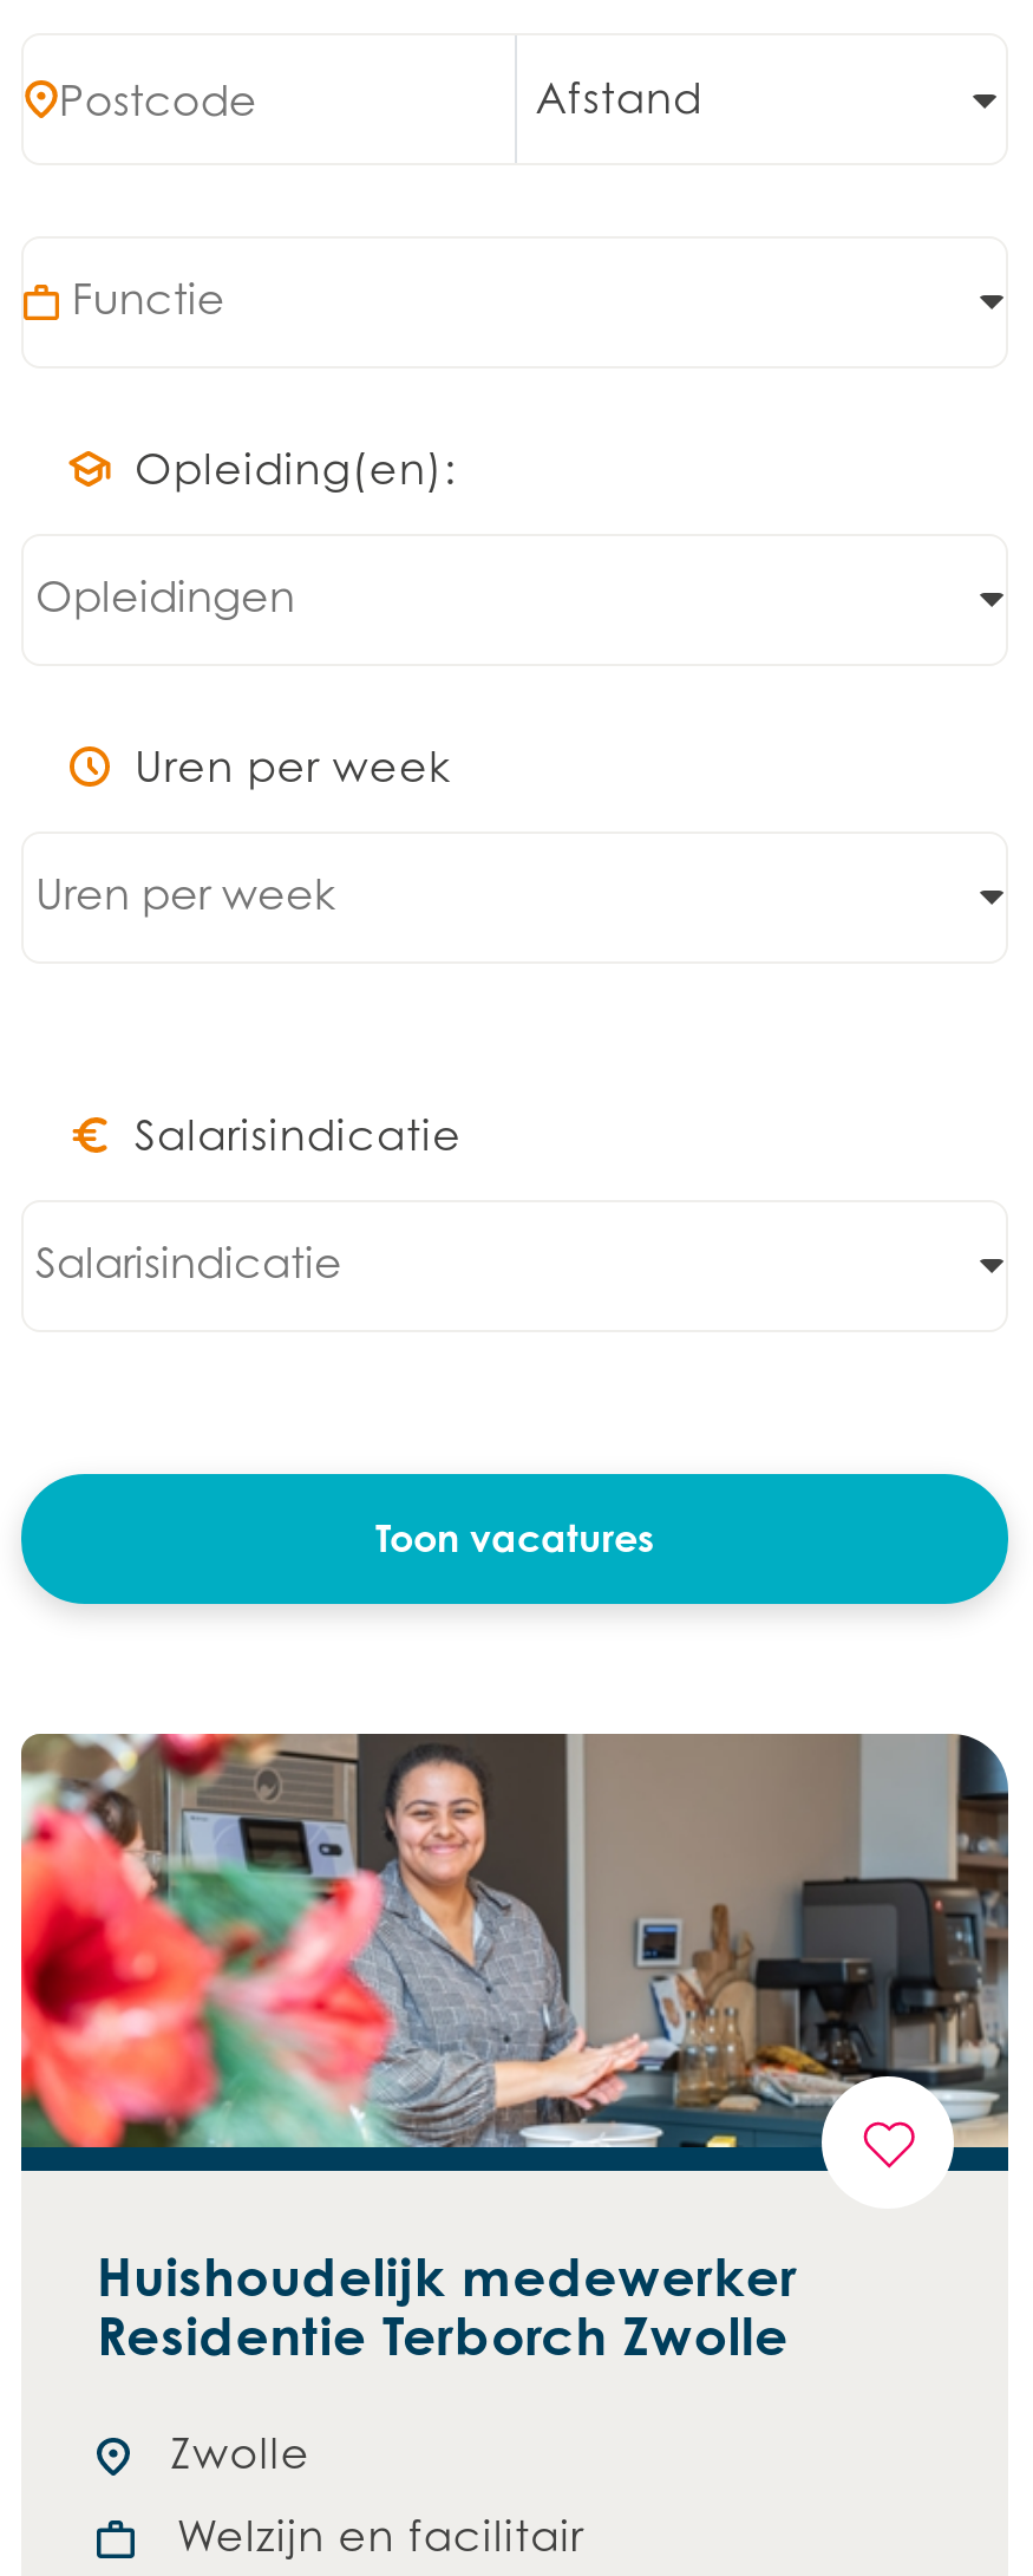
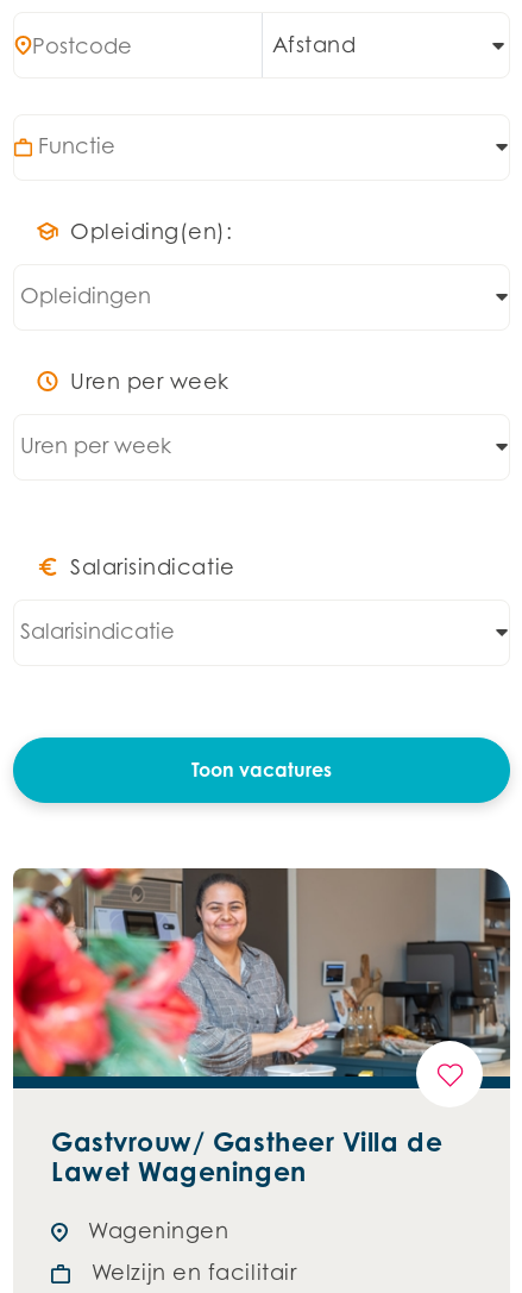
[97,2243,798,2366] Huishoudelijk medewerker | Residentie Terborch Zwolle -> [51,1125,442,1187] Gastvrouw/ Gastheer Villa de | Lawet Wageningen
[170,2427,310,2477] Zwolle -> [88,1218,229,1243] Wageningen

